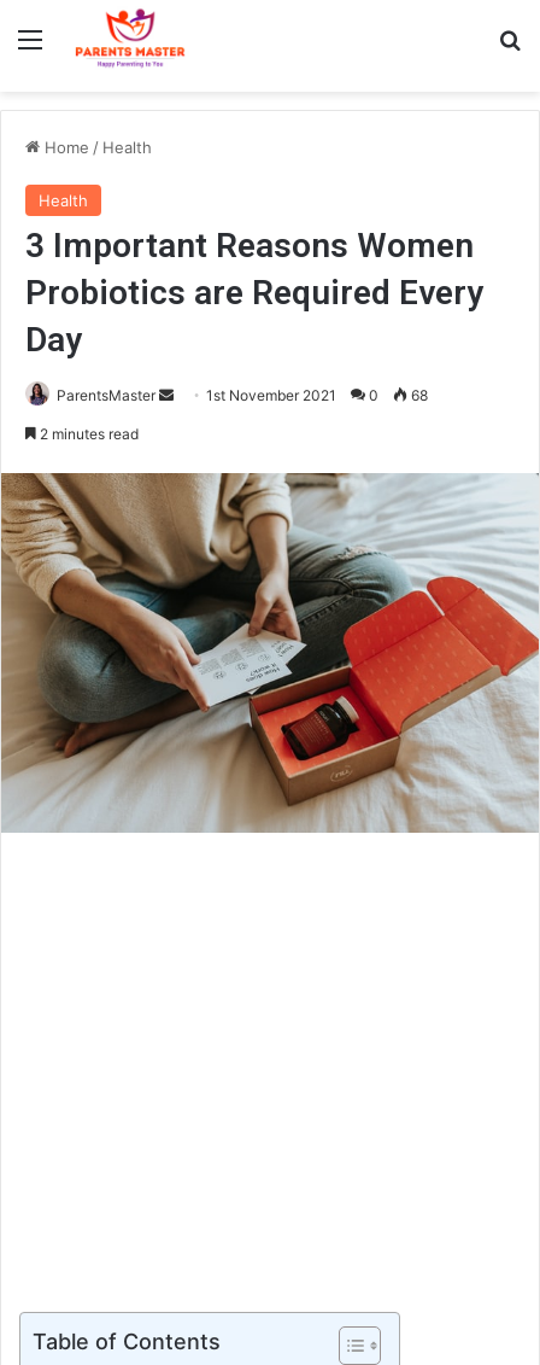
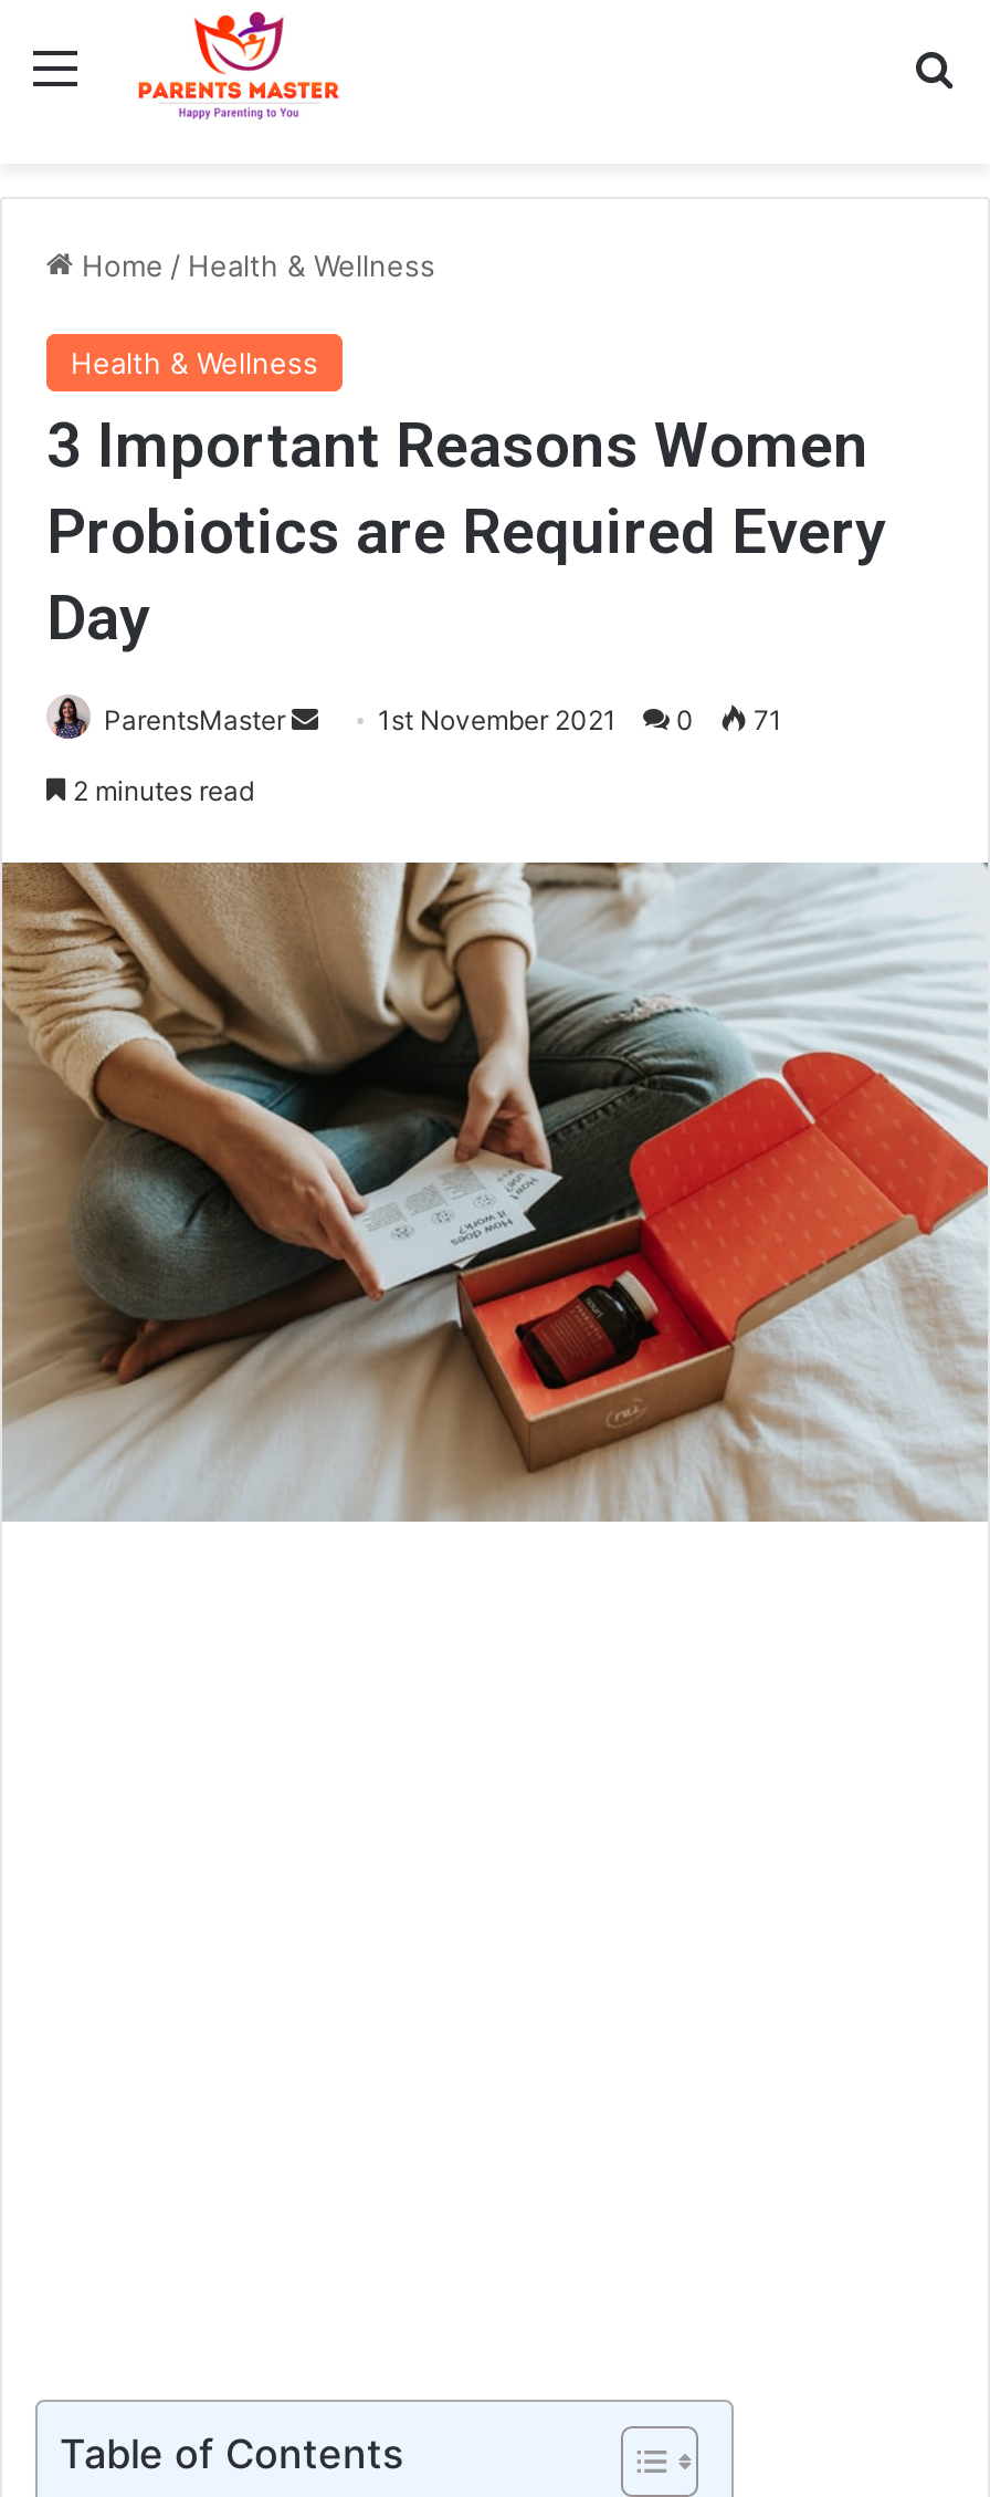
[40,138,152,157] Home / Health -> [73,248,435,283] Home / Health & Wellness
[39,191,88,210] Health -> [71,345,318,380] Health & Wellness
[407,386,428,404] 68 -> [747,703,782,736] 71

